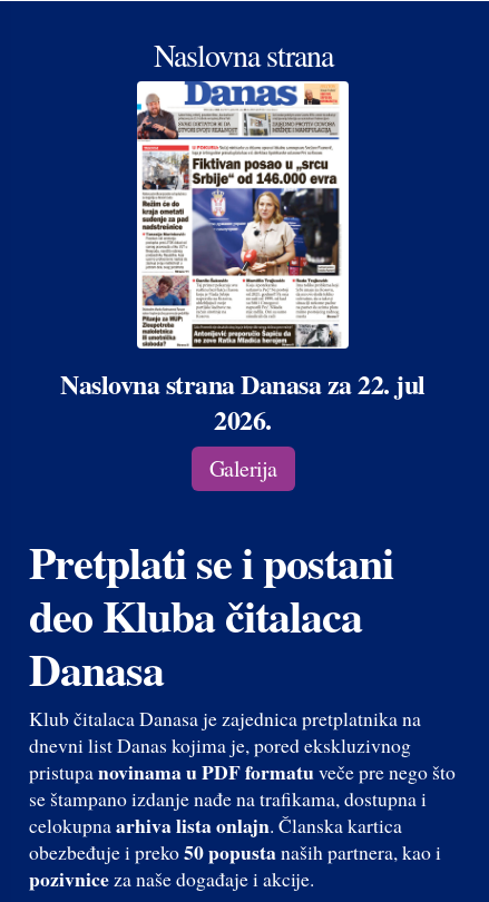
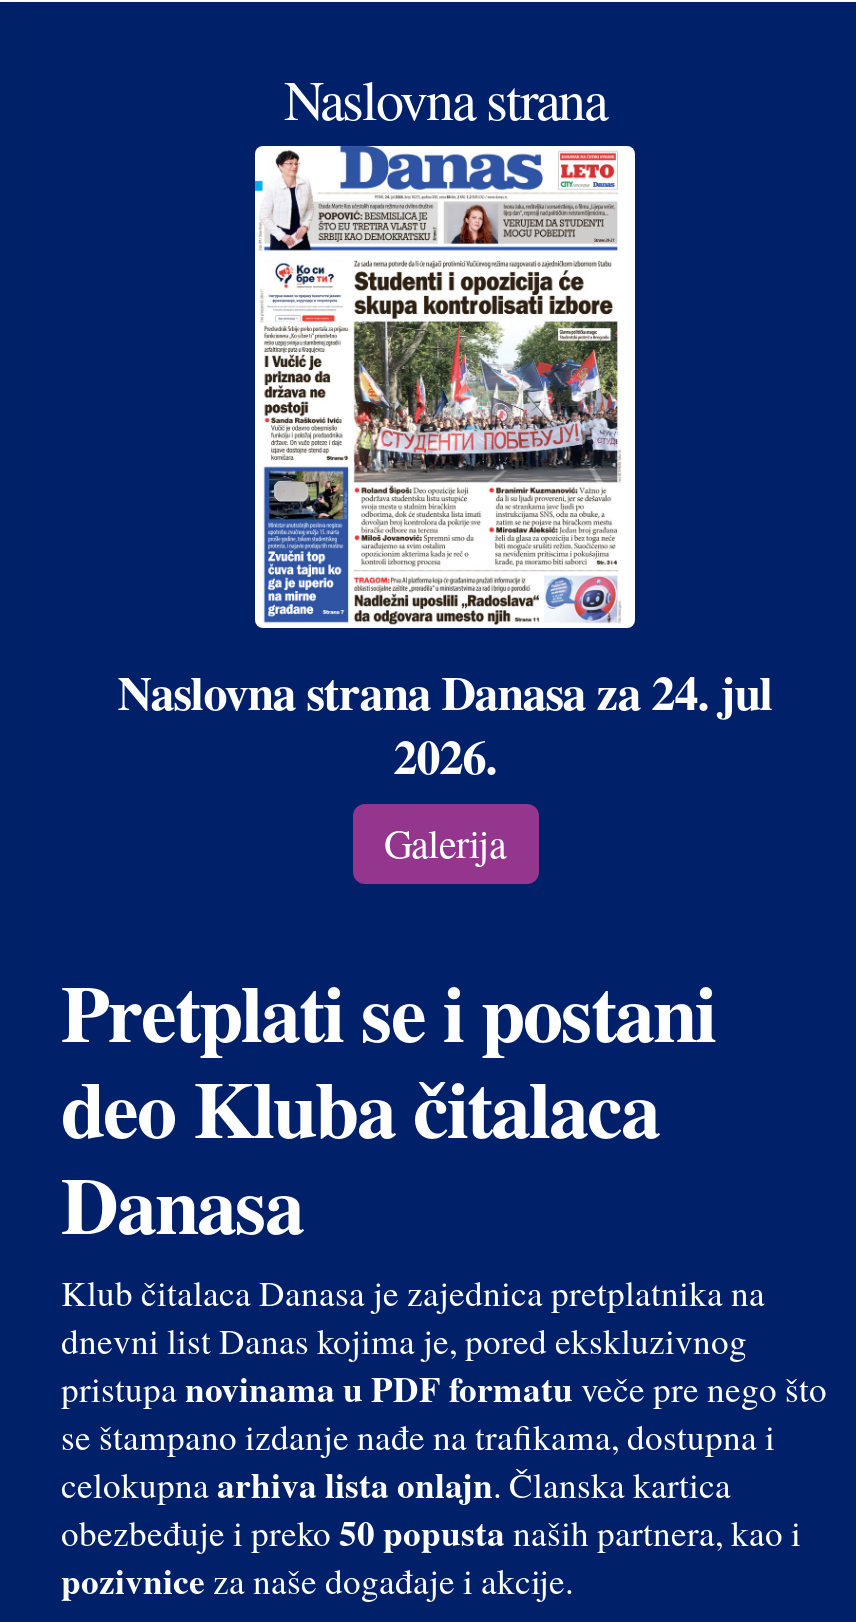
[60,82,425,403] [image] | Naslovna strana Danasa za 22. jul -> [117,150,773,726] [image] | Naslovna strana Danasa za 24. jul

